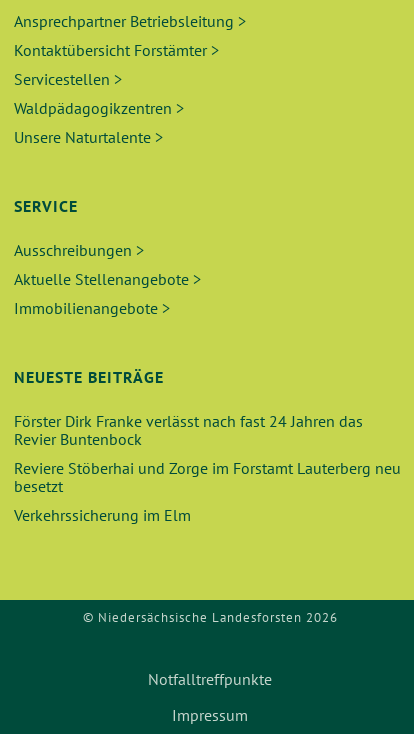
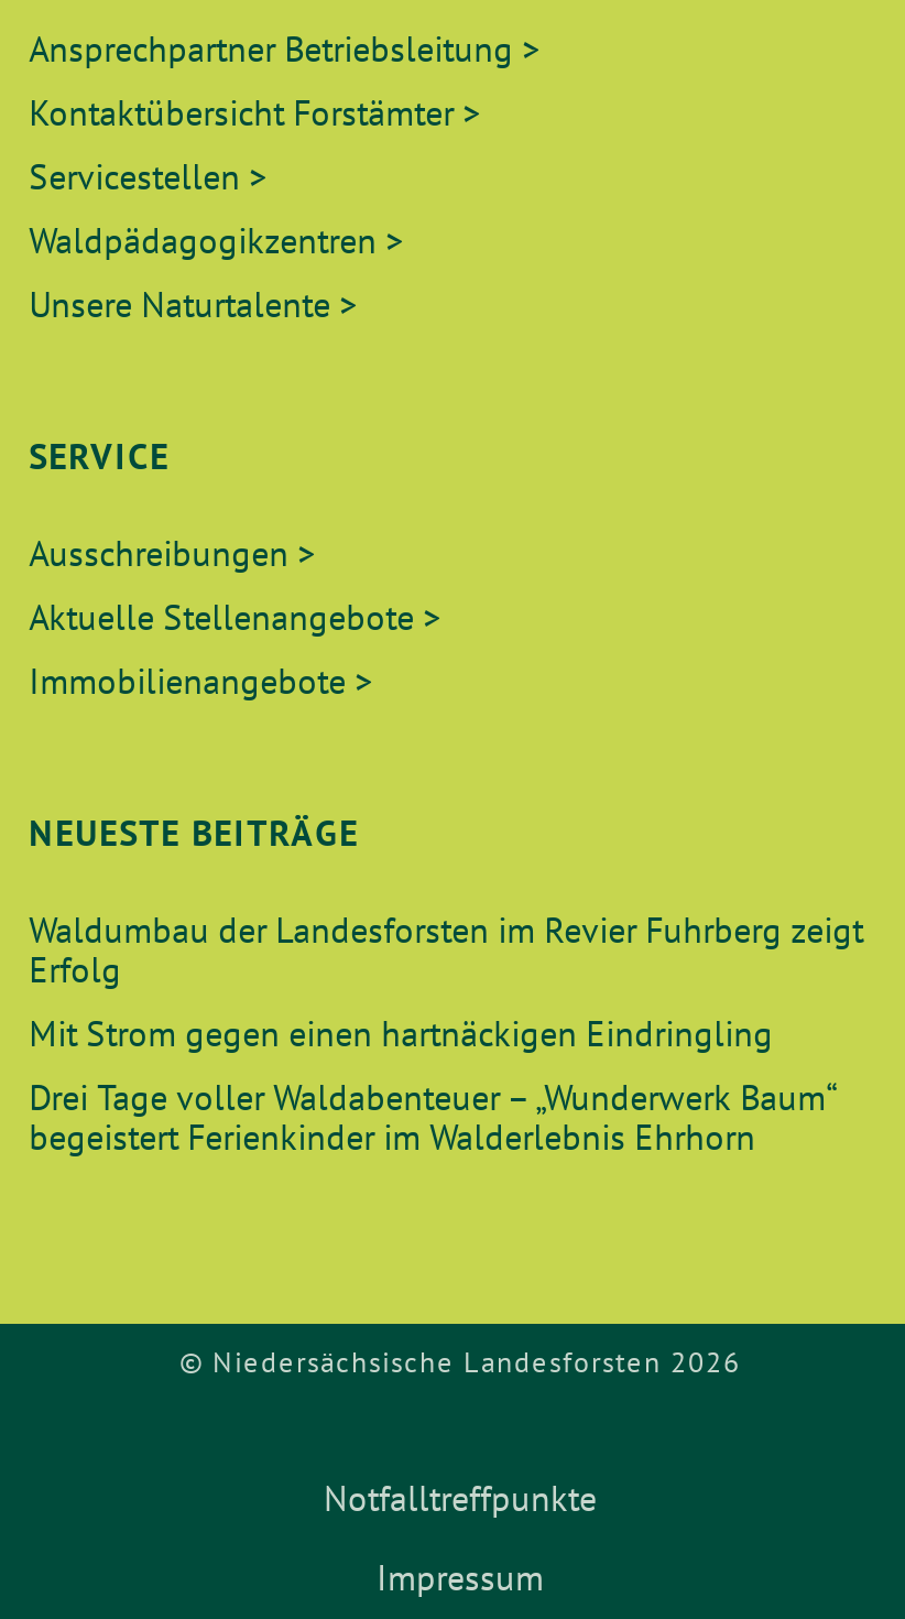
[14,411,401,525] Förster Dirk Franke verlässt nach fast 24 Jahren das | Revier Buntenbock | Reviere Stöberhai und Zorge im Forstamt Lauterberg neu | besetzt | Verkehrssicherung im Elm -> [29,907,864,1158] Waldumbau der Landesforsten im Revier Fuhrberg zeigt | Erfolg | Mit Strom gegen einen hartnäckigen Eindringling | Drei Tage voller Waldabenteuer – „Wunderwerk Baum“ | begeistert Ferienkinder im Walderlebnis Ehrhorn

